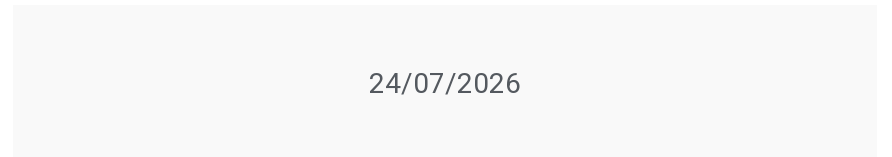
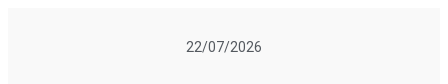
[369,67,521,99] 24/07/2026 -> [186,39,262,55] 22/07/2026

